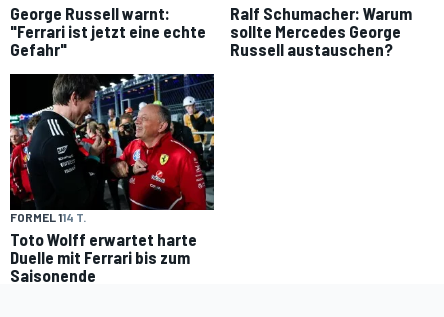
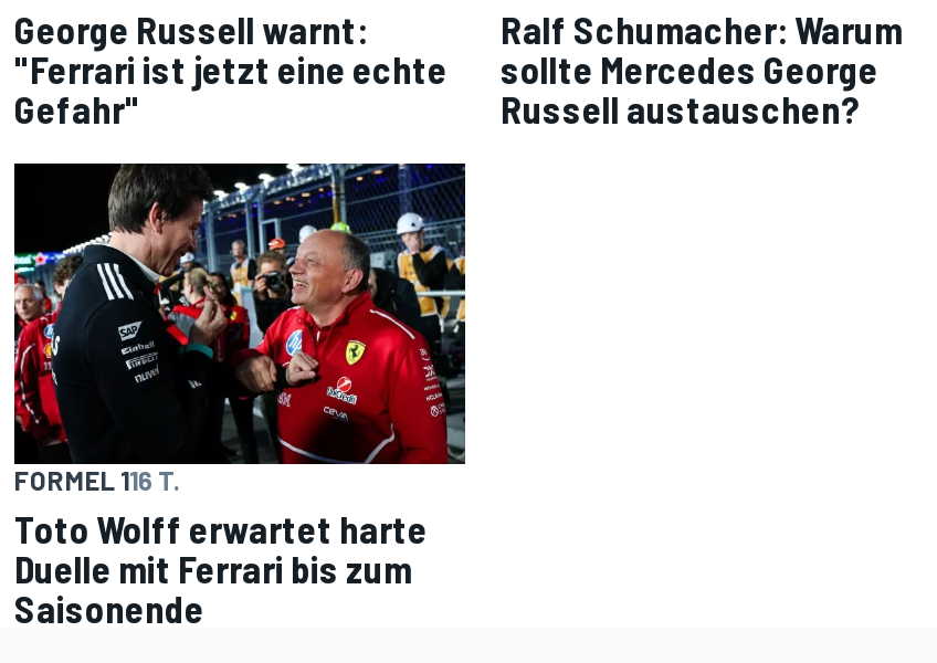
[10,210,86,224] FORMEL 114 T. -> [14,464,180,495] FORMEL 116 T.

